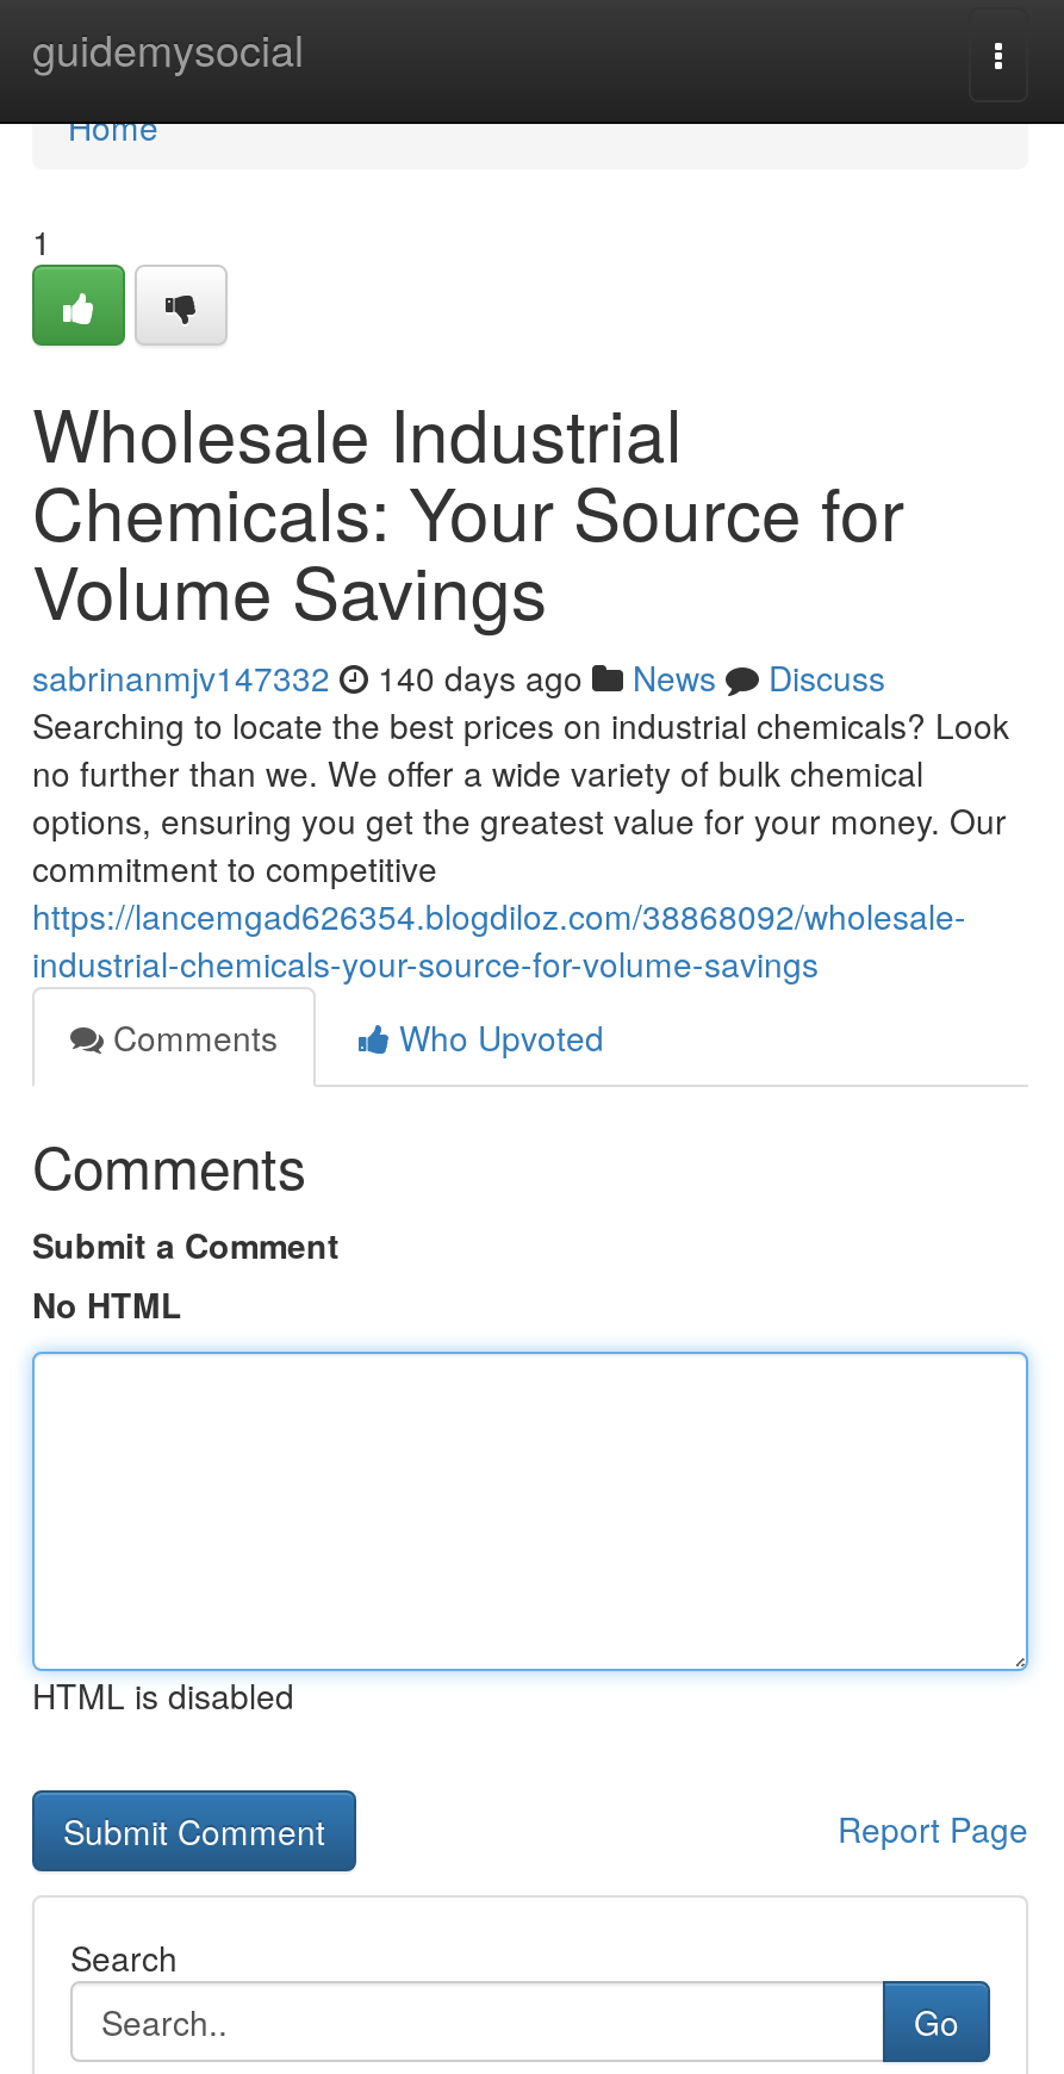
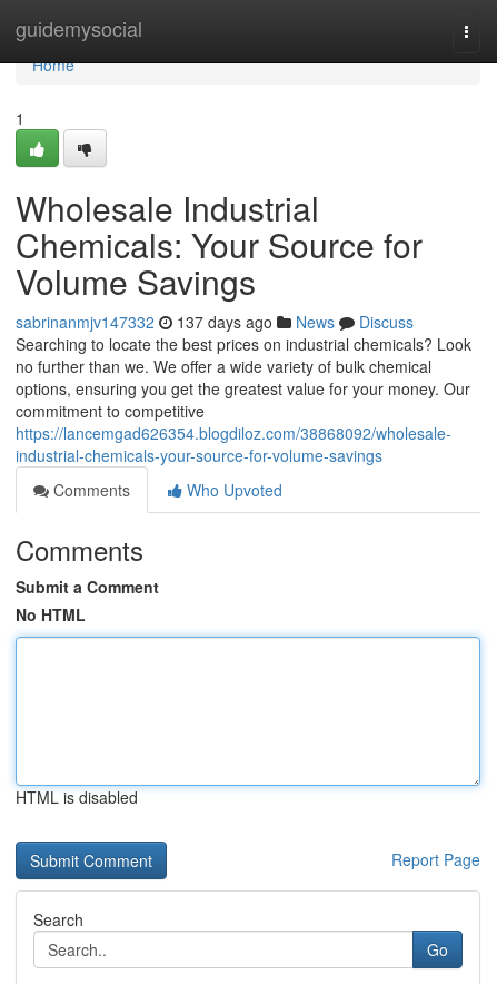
[32,653,885,701] sabrinanmjv147332 140 days ago News Discuss -> [16,311,414,333] sabrinanmjv147332 137 days ago News Discuss

